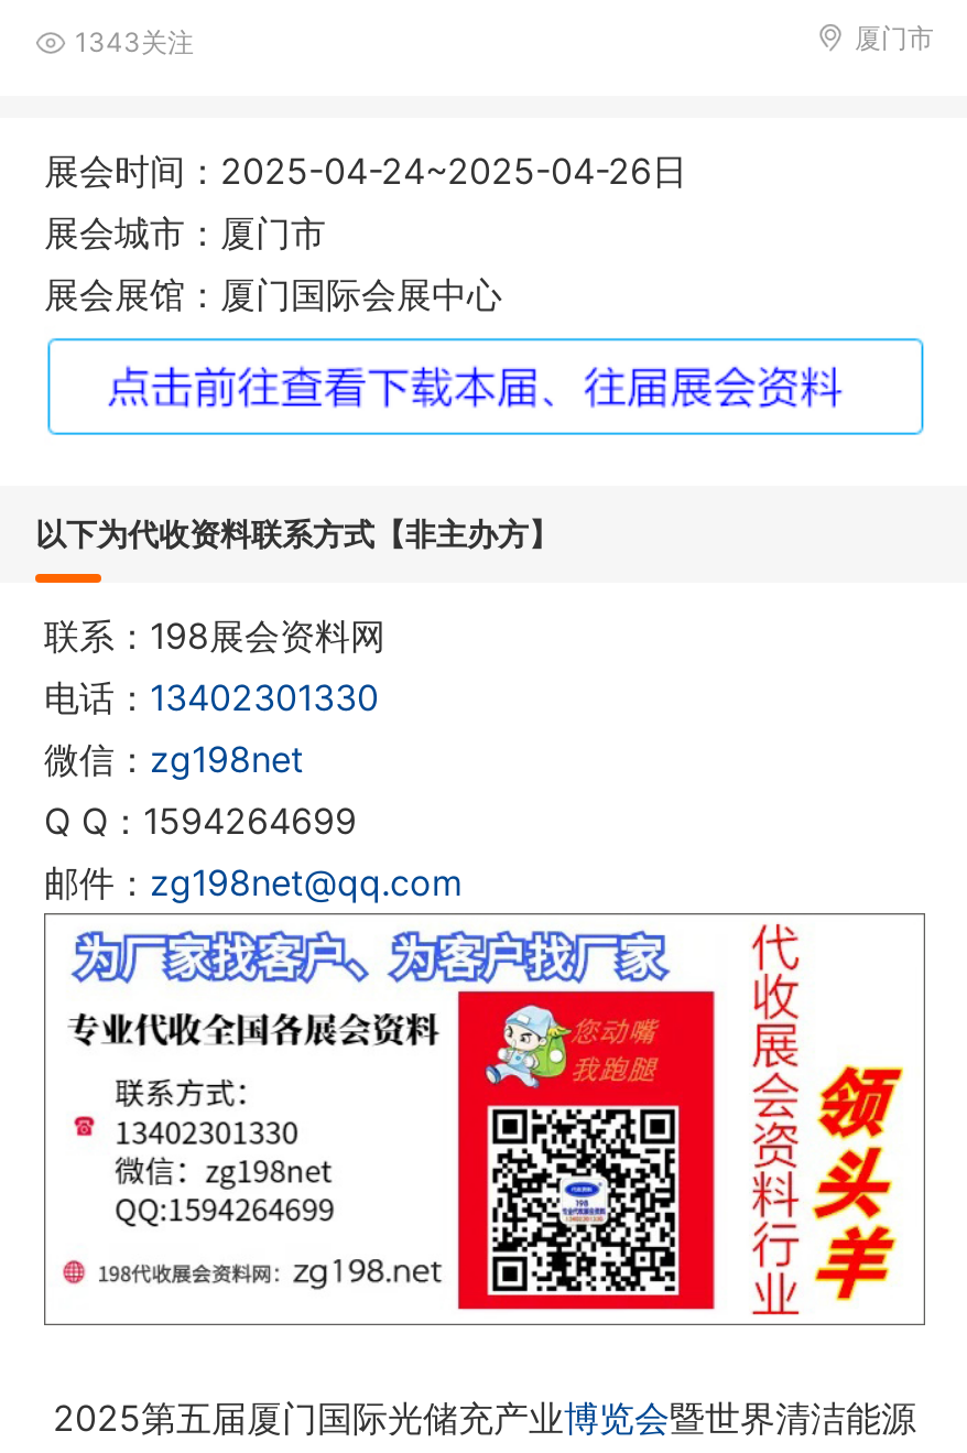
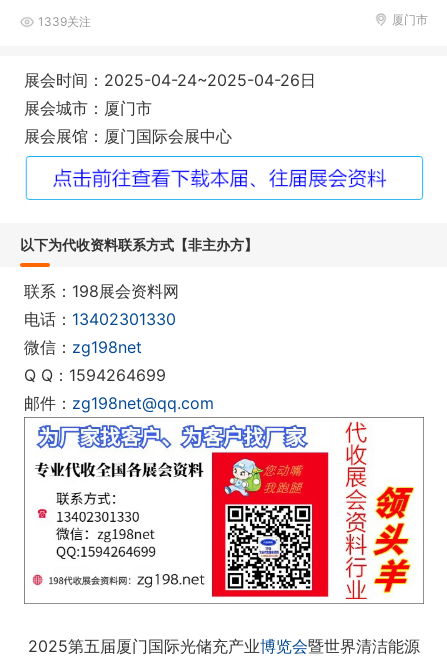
[75,25,194,58] 1343关注 -> [38,14,91,29] 1339关注

